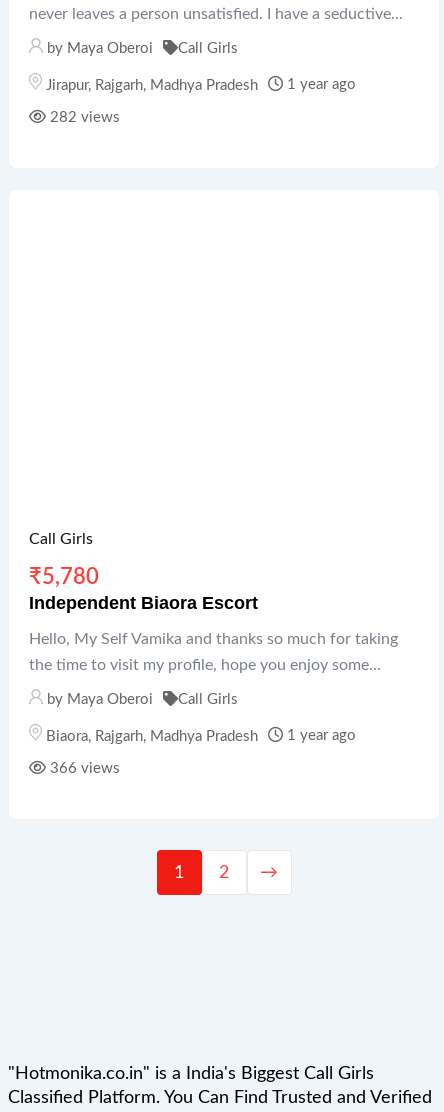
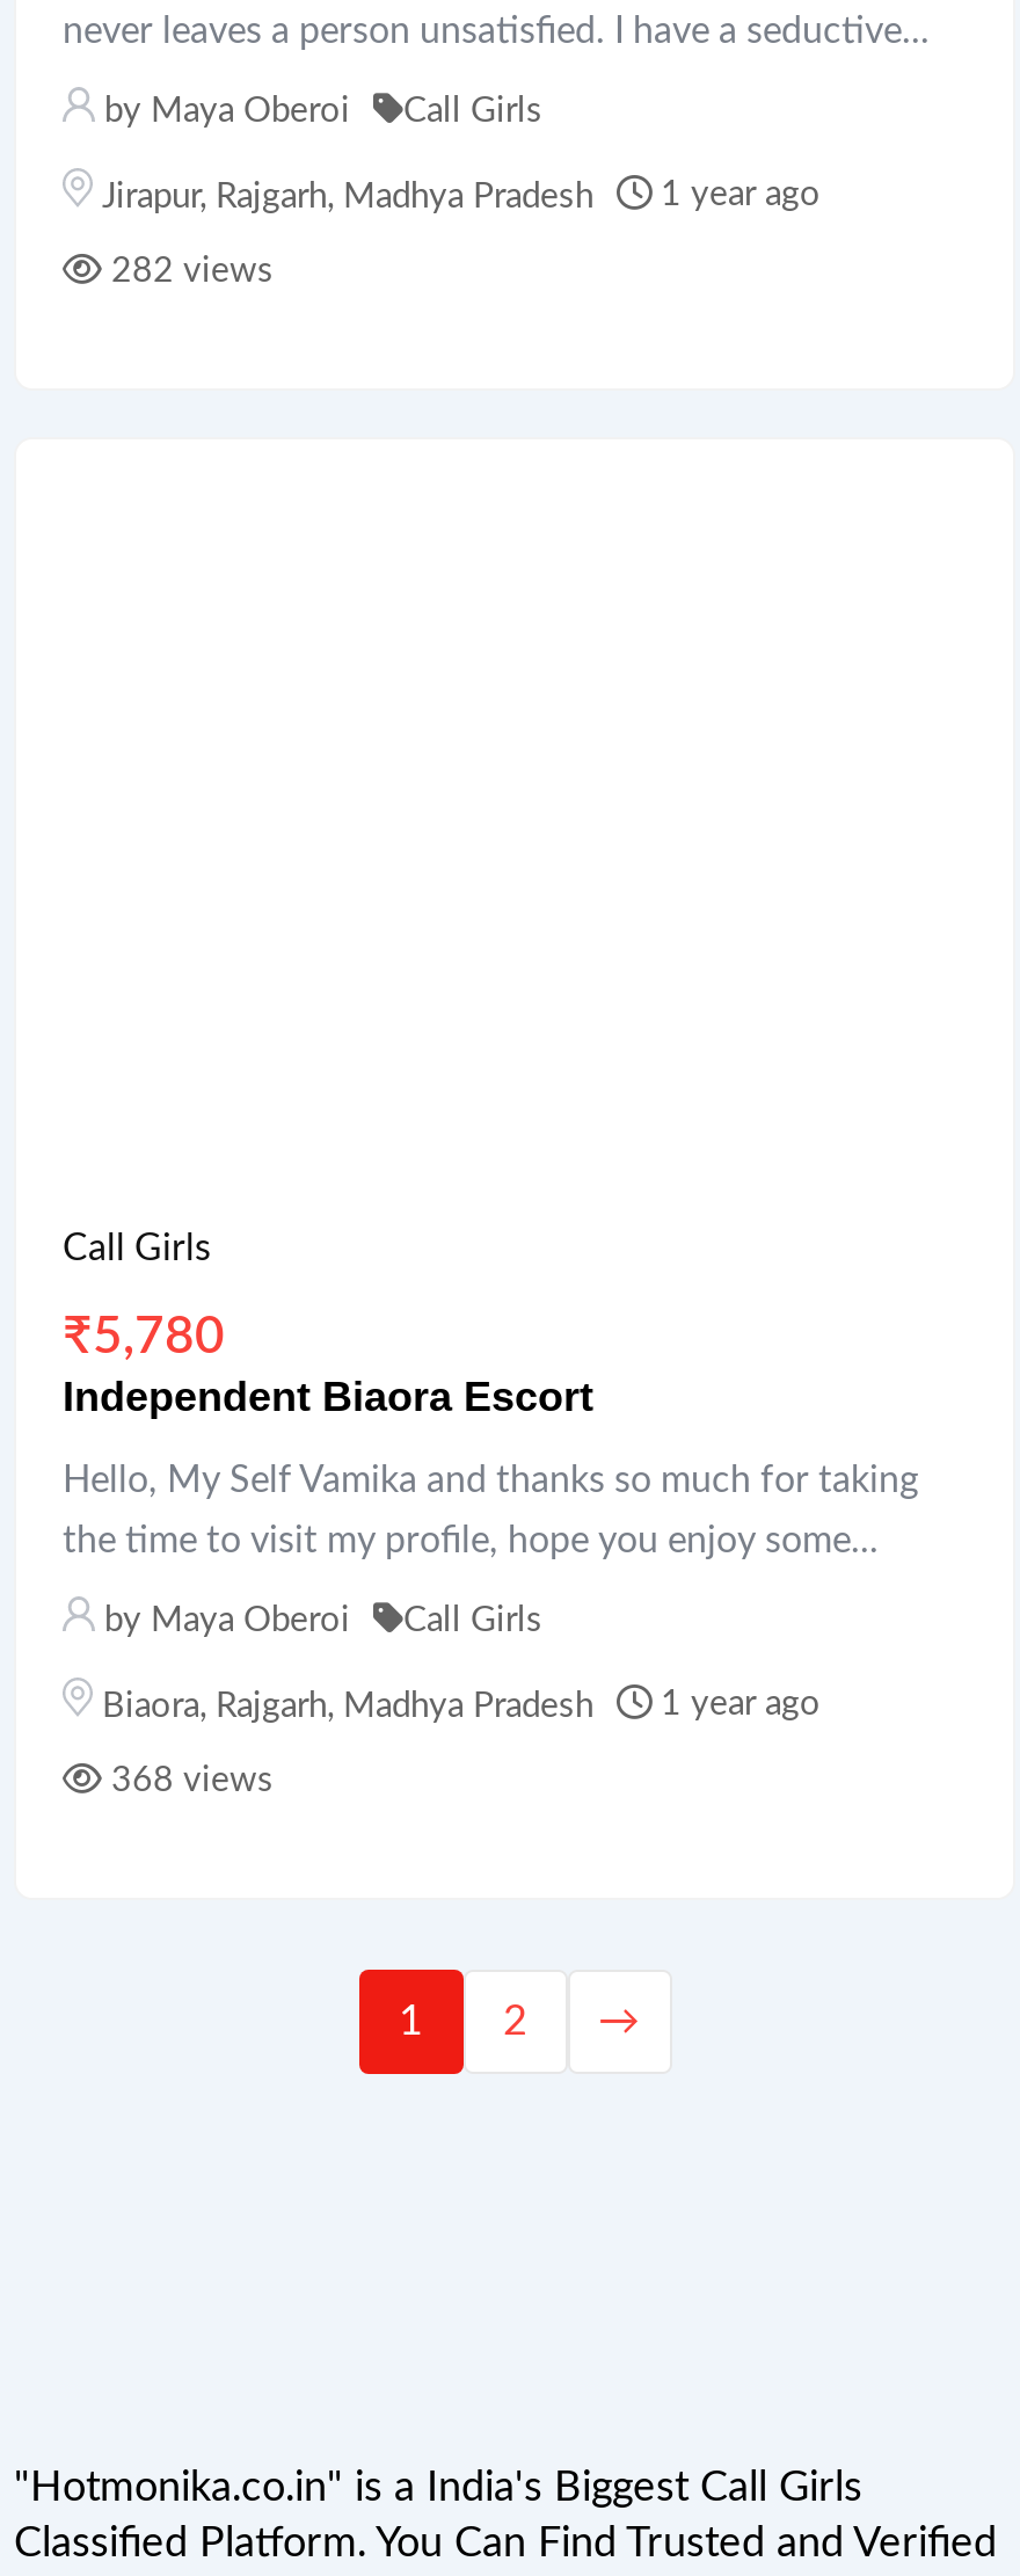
[46,761,120,776] 366 views -> [102,1763,274,1798] 368 views

